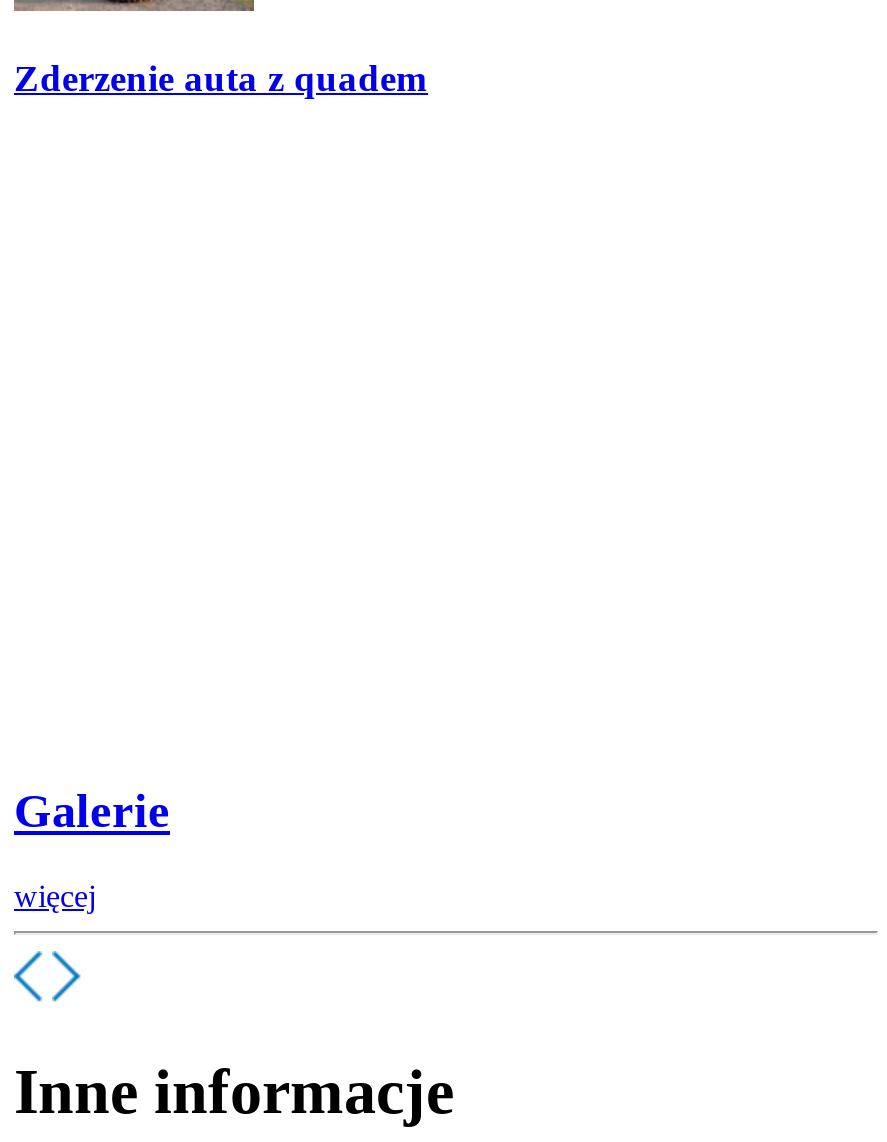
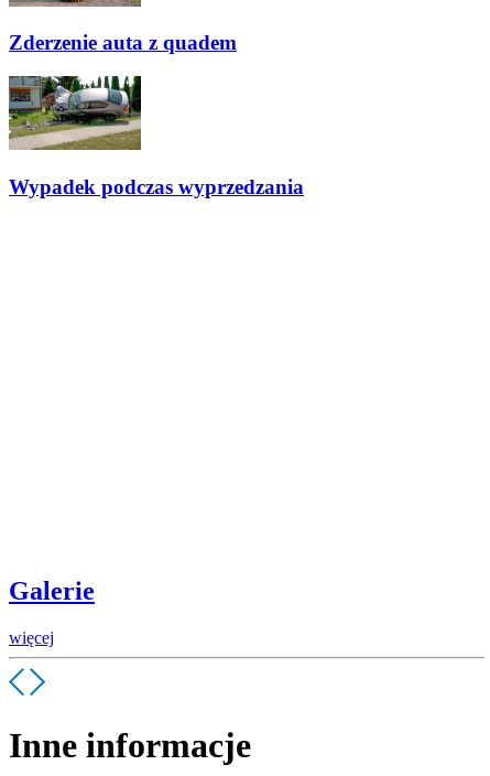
none -> [8,75,304,198] [image] | Wypadek podczas wyprzedzania

